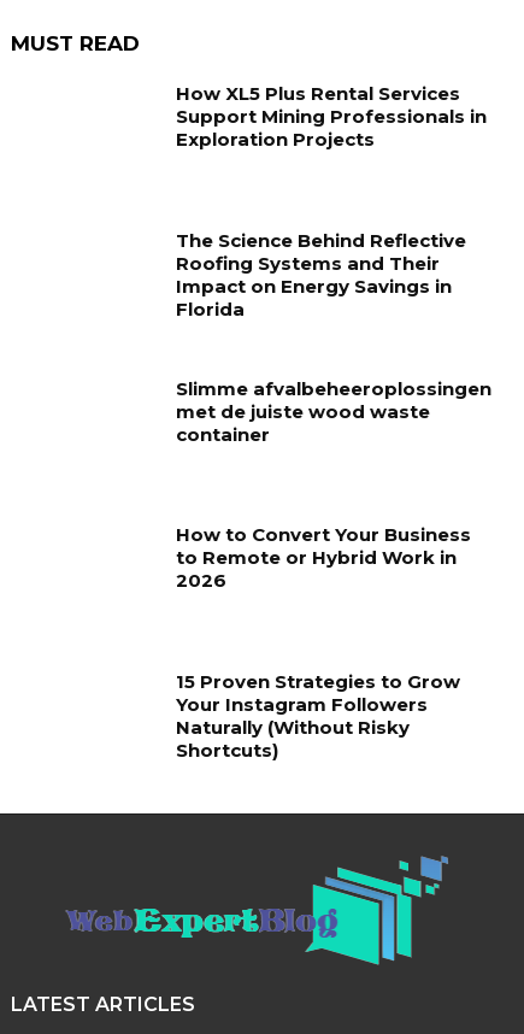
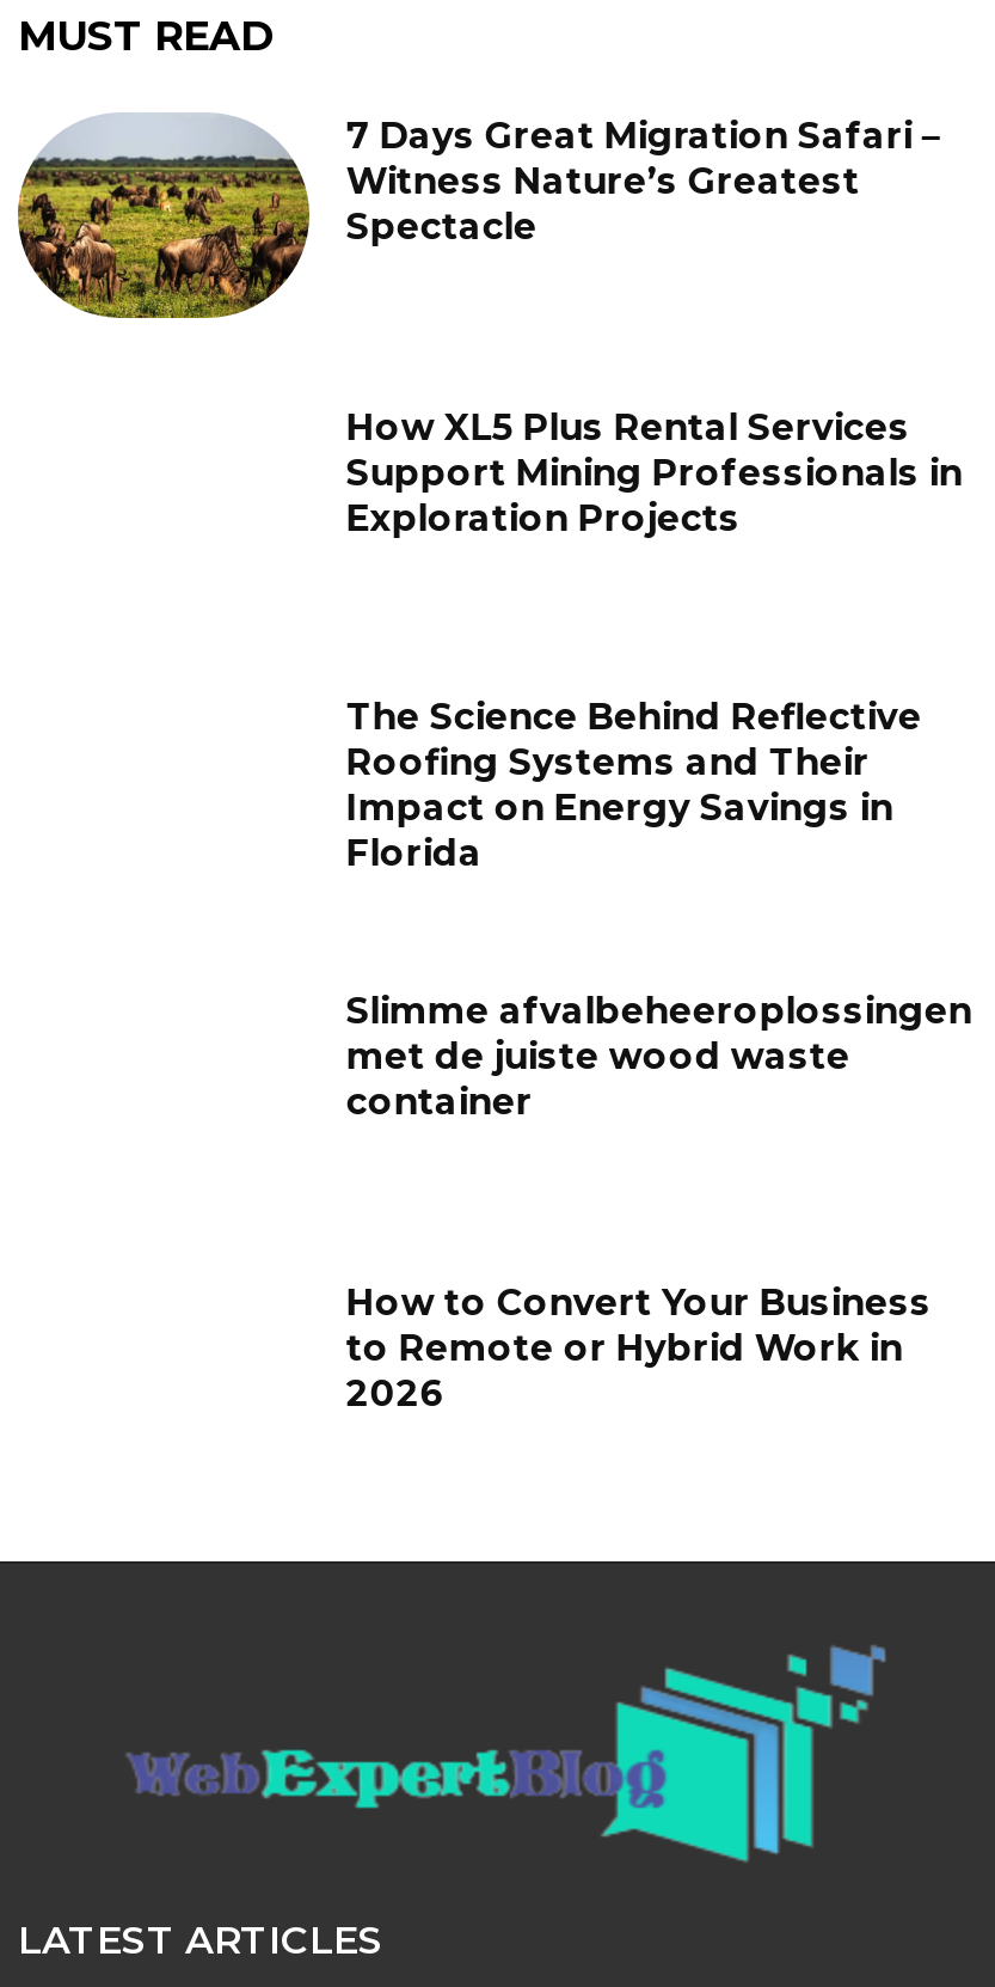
none -> [16,112,941,320] [image] | 7 Days Great Migration Safari – | Witness Nature’s Greatest | Spectacle
moved [176,82,492,592] -> [346,403,972,1416]: How XL5 Plus Rental Services | Support Mining Professionals in | Exploration Projects | ... | to Remote or Hybrid Work in | 2026
[176,670,461,762] 15 Proven Strategies to Grow | Your Instagram Followers | Naturally (Without Risky | Shortcuts) -> none

